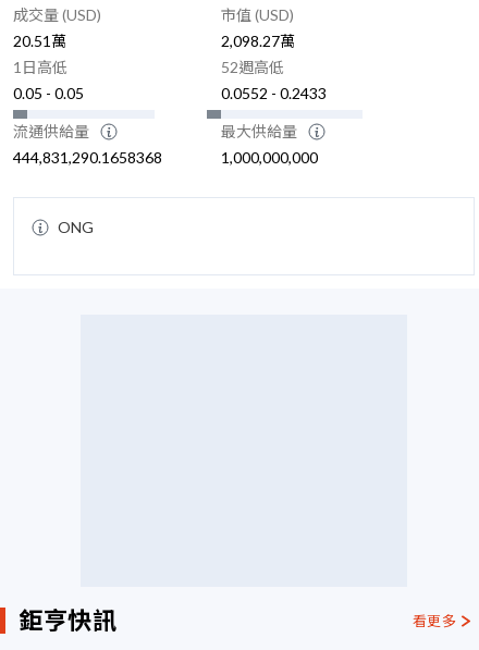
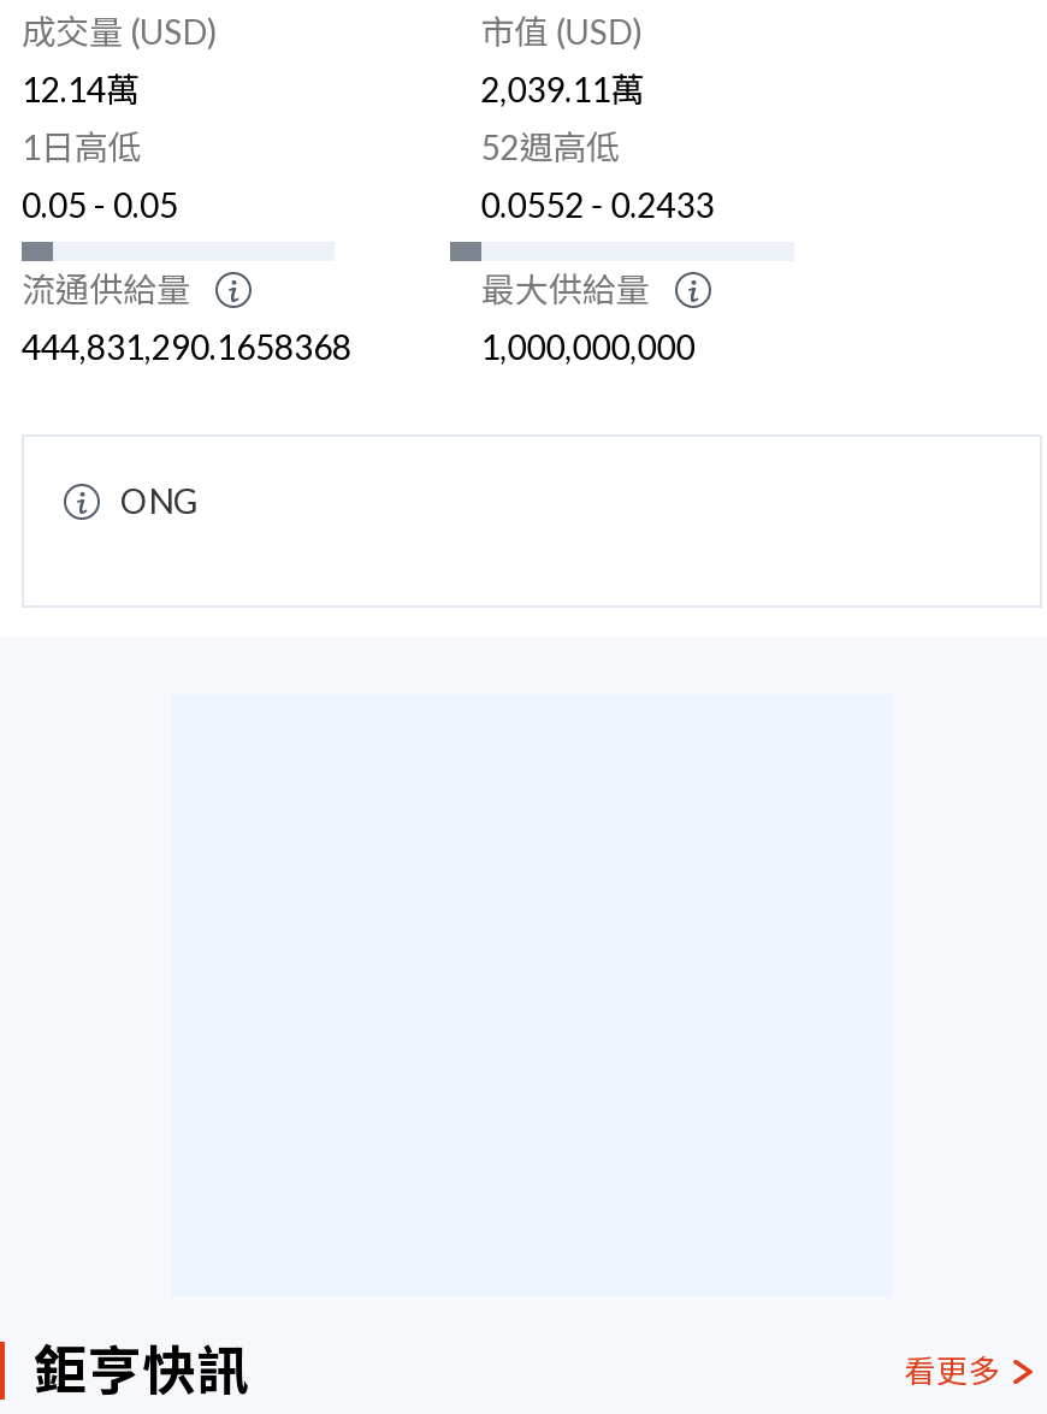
[13,32,66,50] 20.51萬 -> [22,69,140,110] 12.14萬
[221,32,295,50] 2,098.27萬 -> [481,69,645,110] 2,039.11萬

